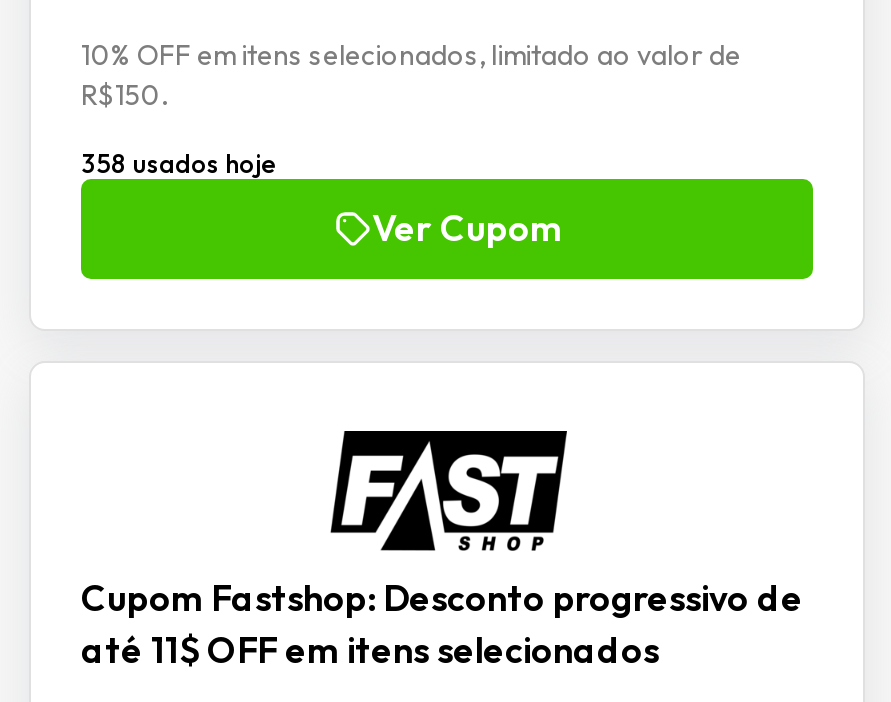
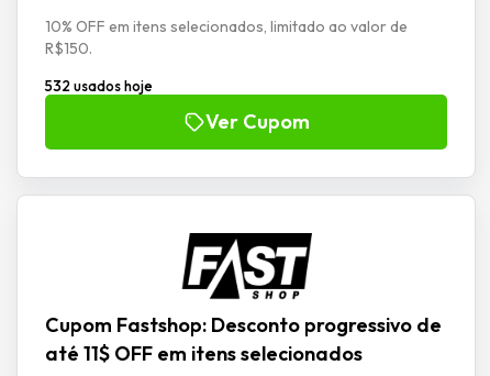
[81,146,277,178] 358 usados hoje -> [45,76,153,94] 532 usados hoje

